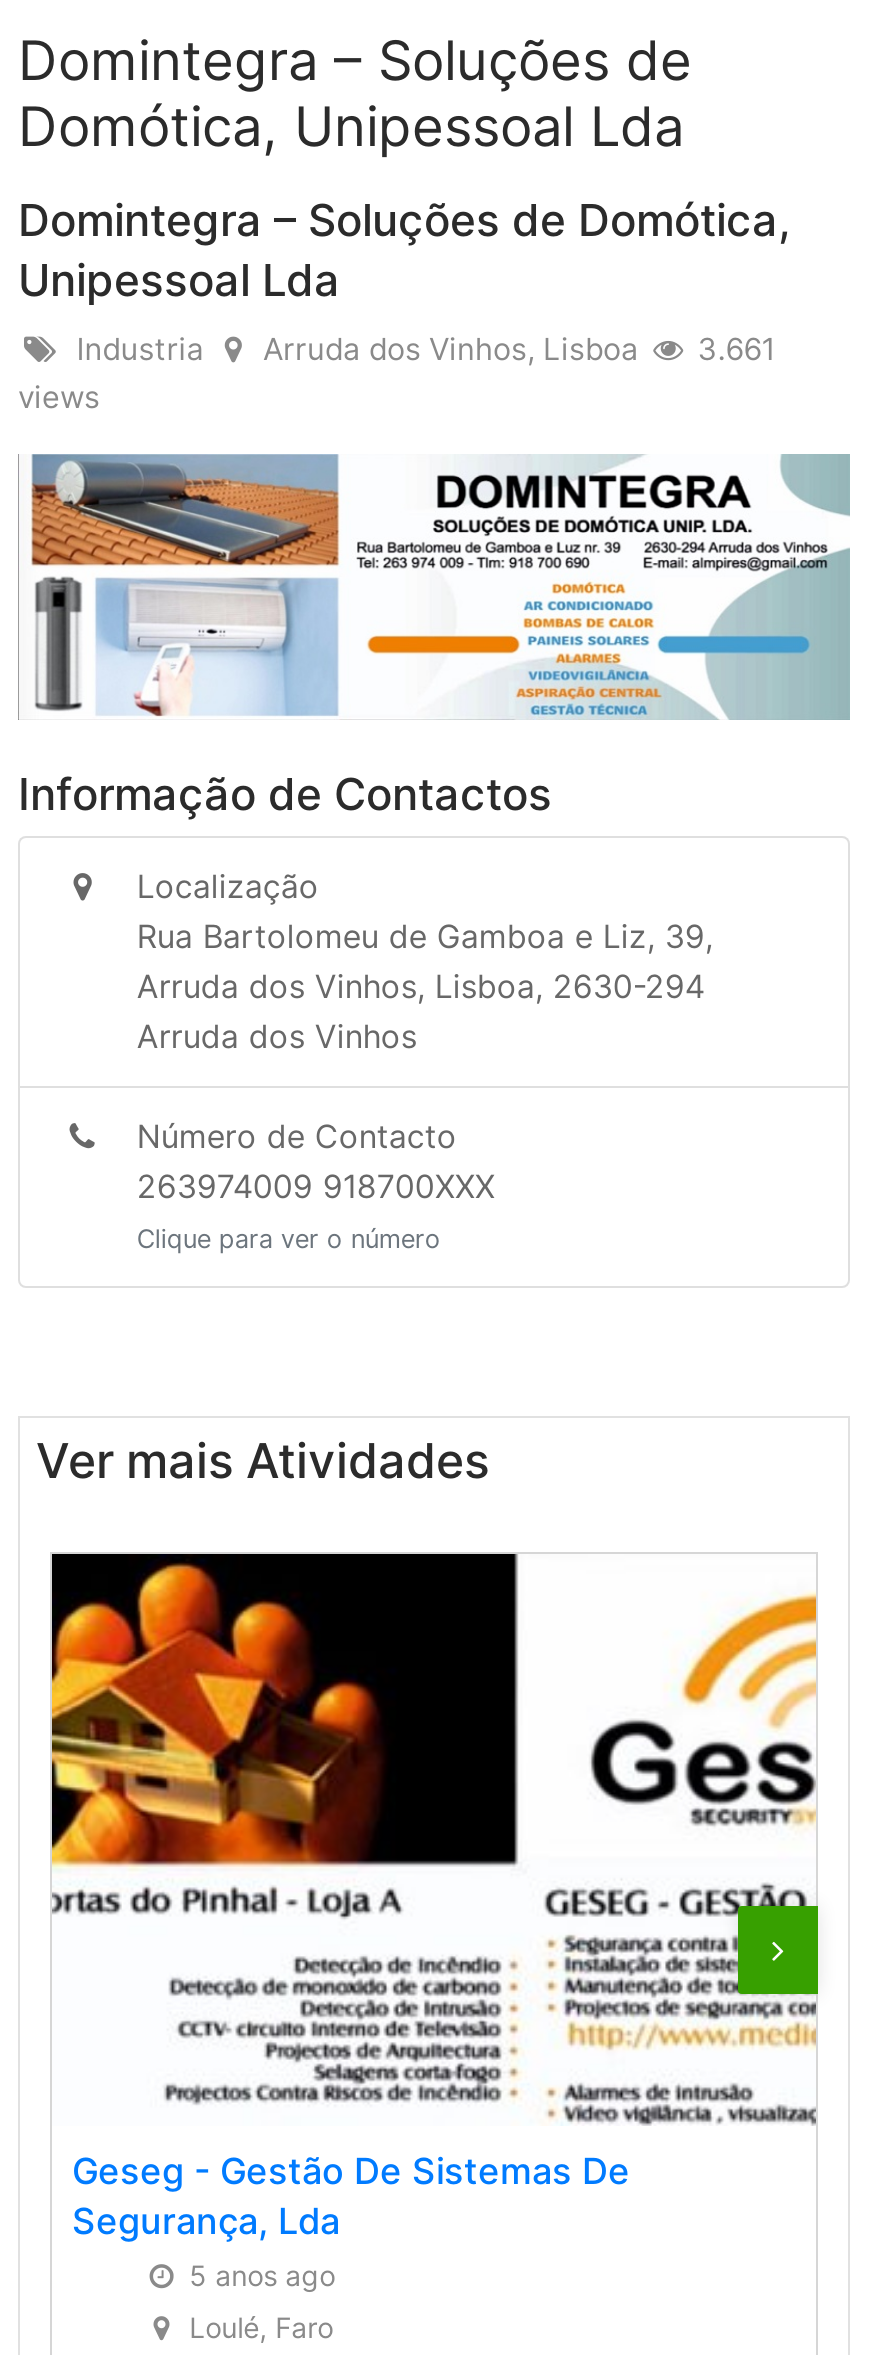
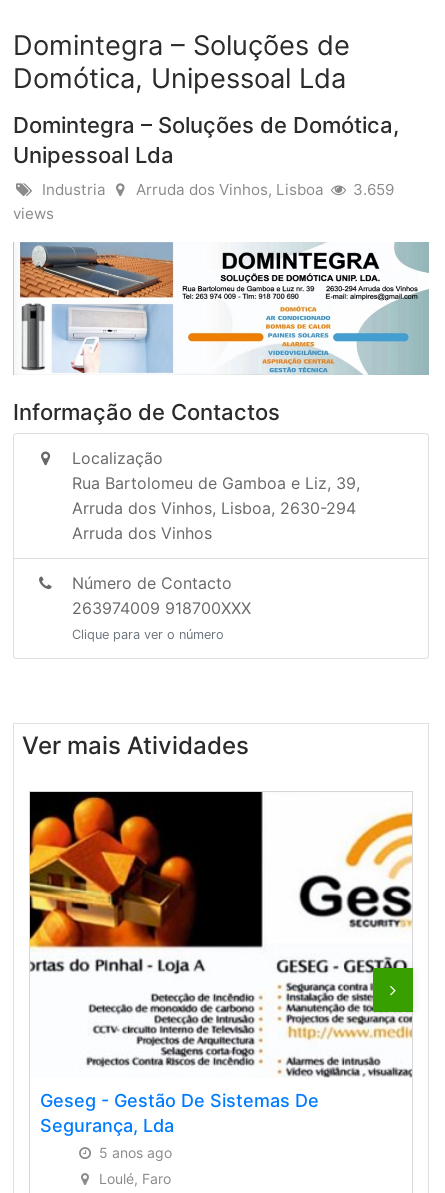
[60,329,776,367] Industria Arruda dos Vinhos, Lisboa 3.661 -> [34,180,394,199] Industria Arruda dos Vinhos, Lisboa 3.659

